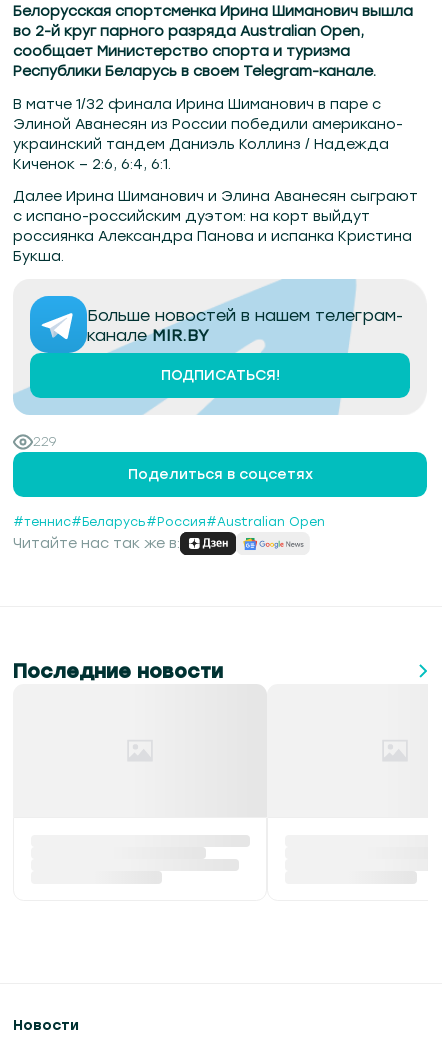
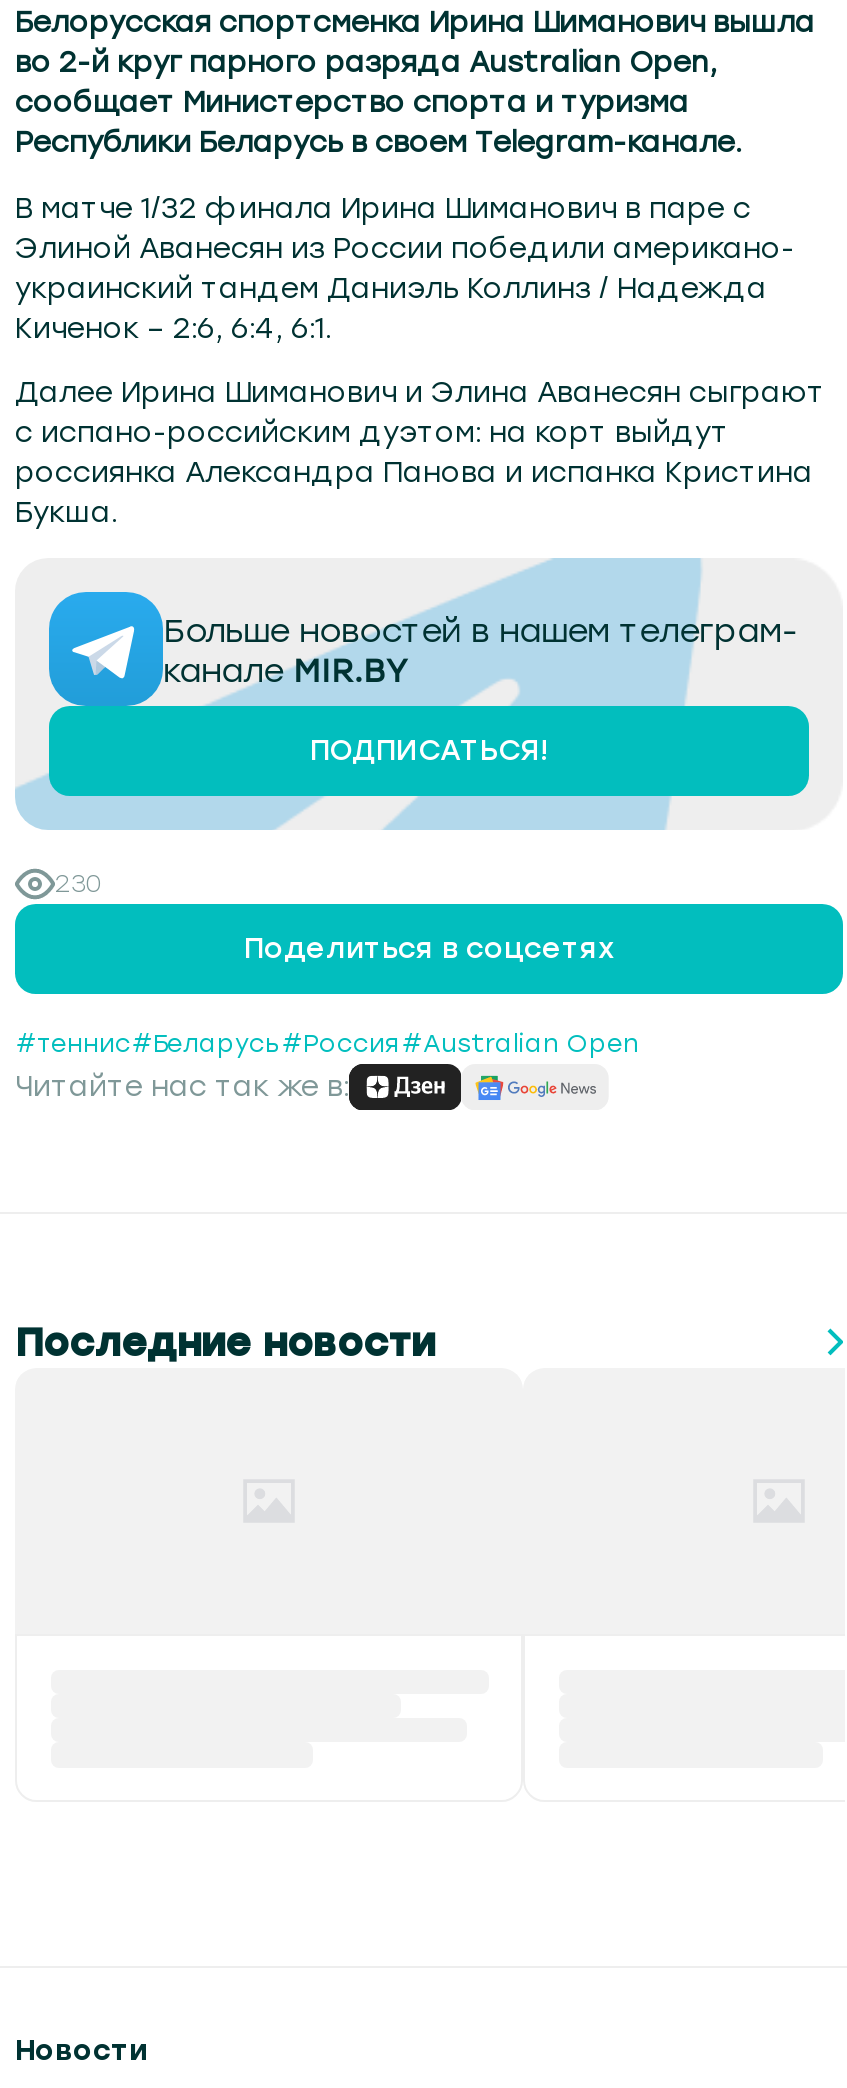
[33,434,56,449] 229 -> [55,869,103,899] 230

